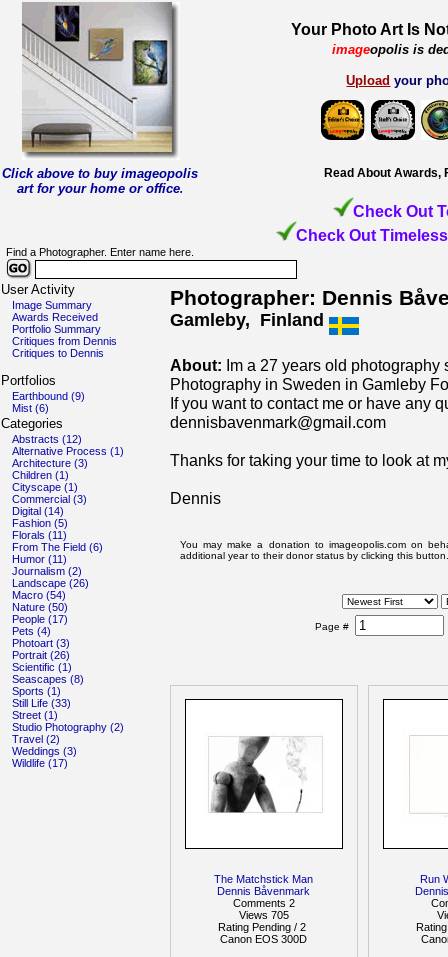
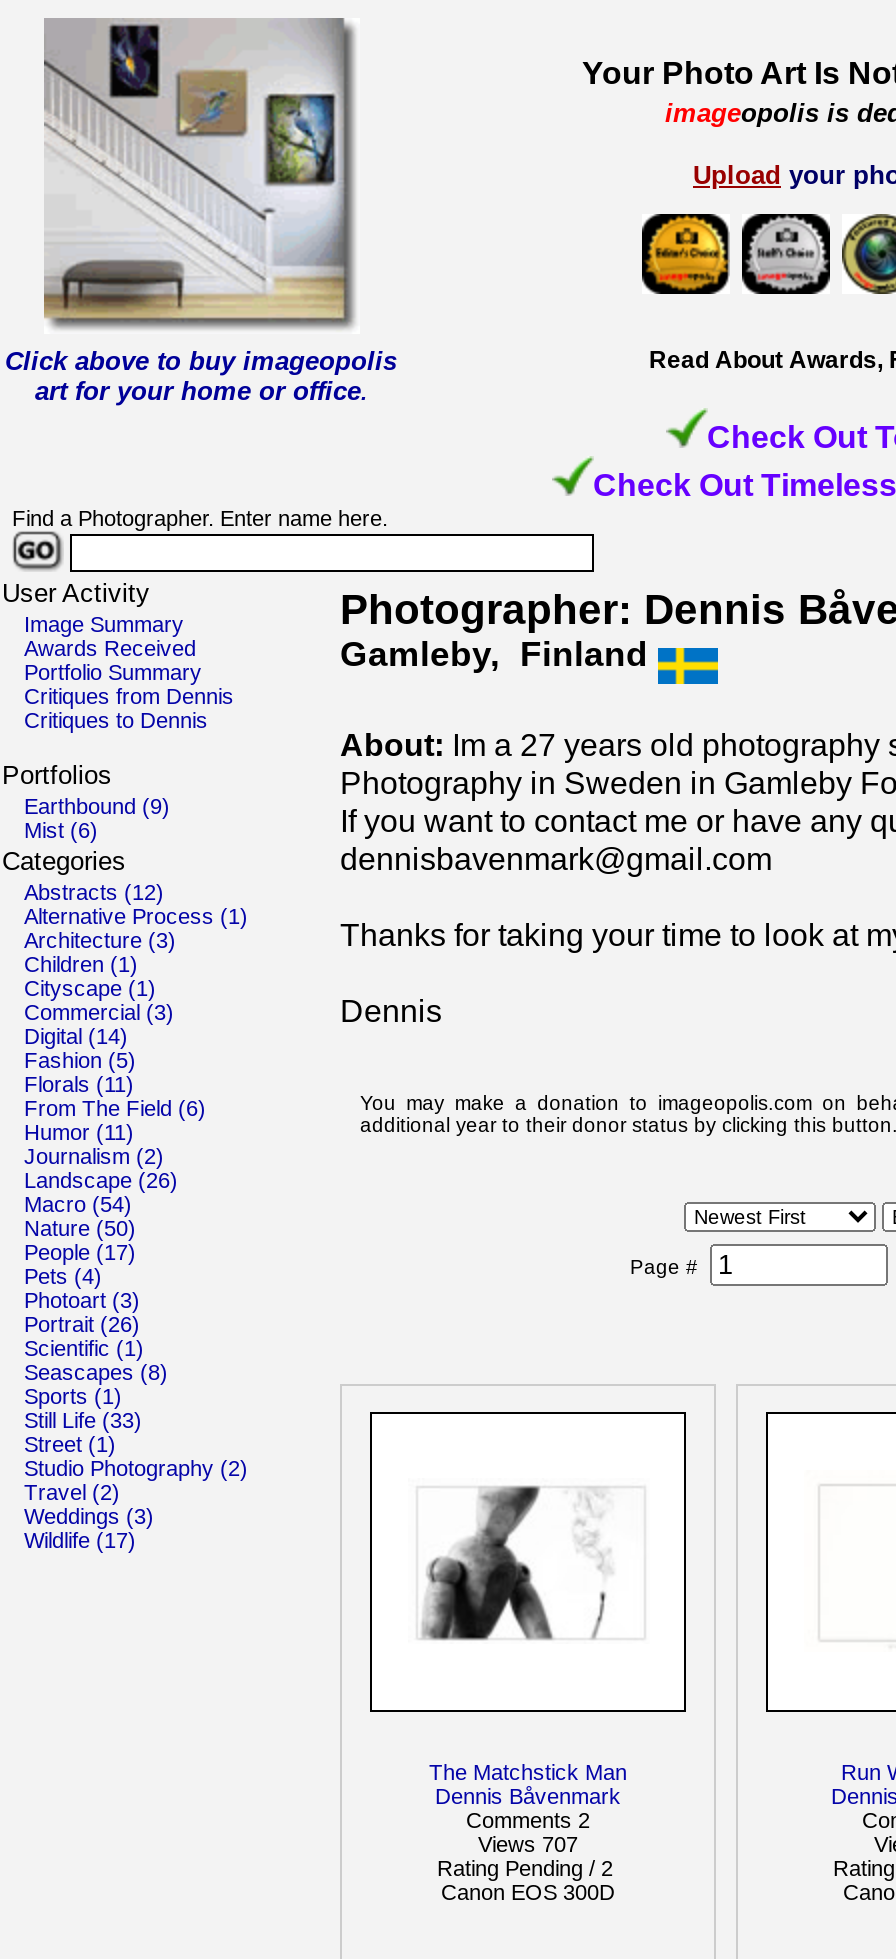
[239,909,289,921] Views 705 -> [478,1832,578,1856] Views 707

